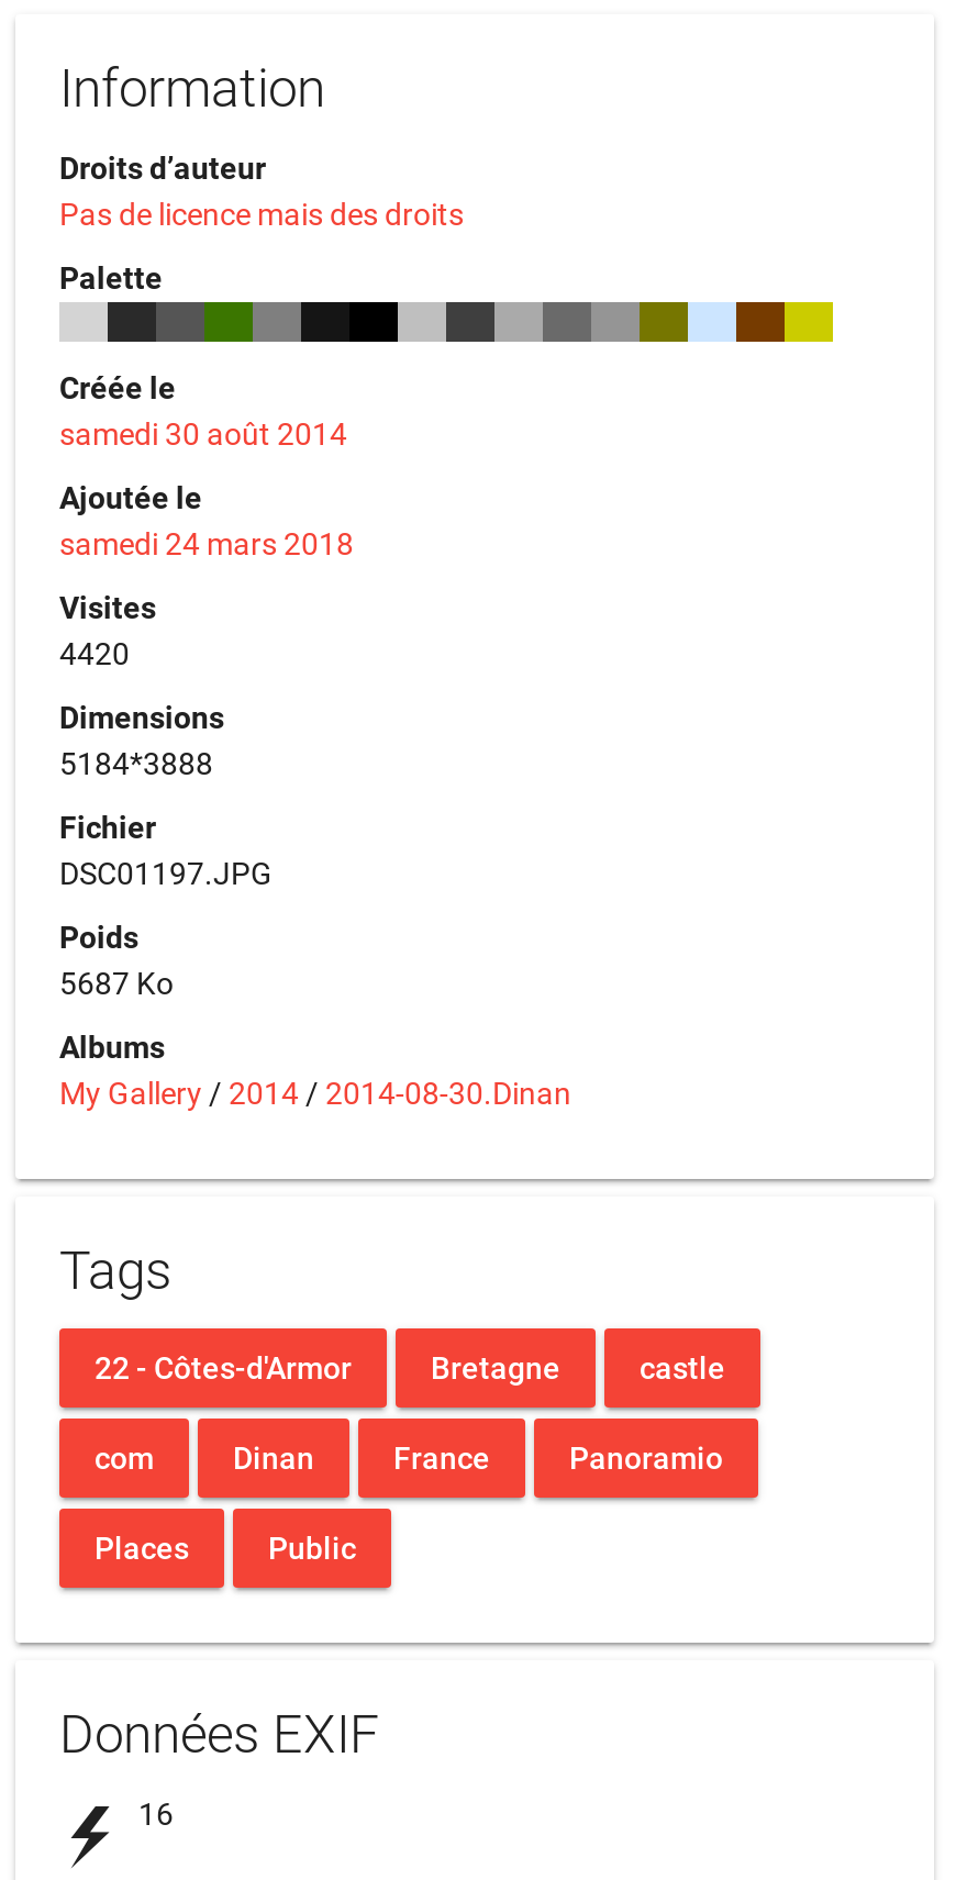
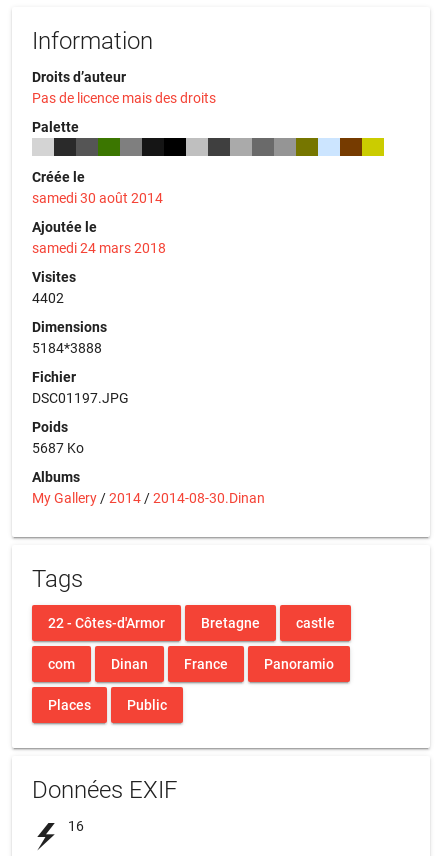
[59,636,130,671] 4420 -> [32,290,64,306] 4402

